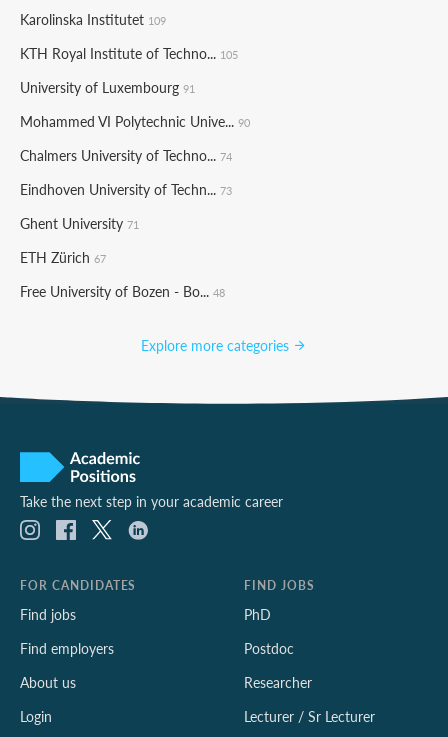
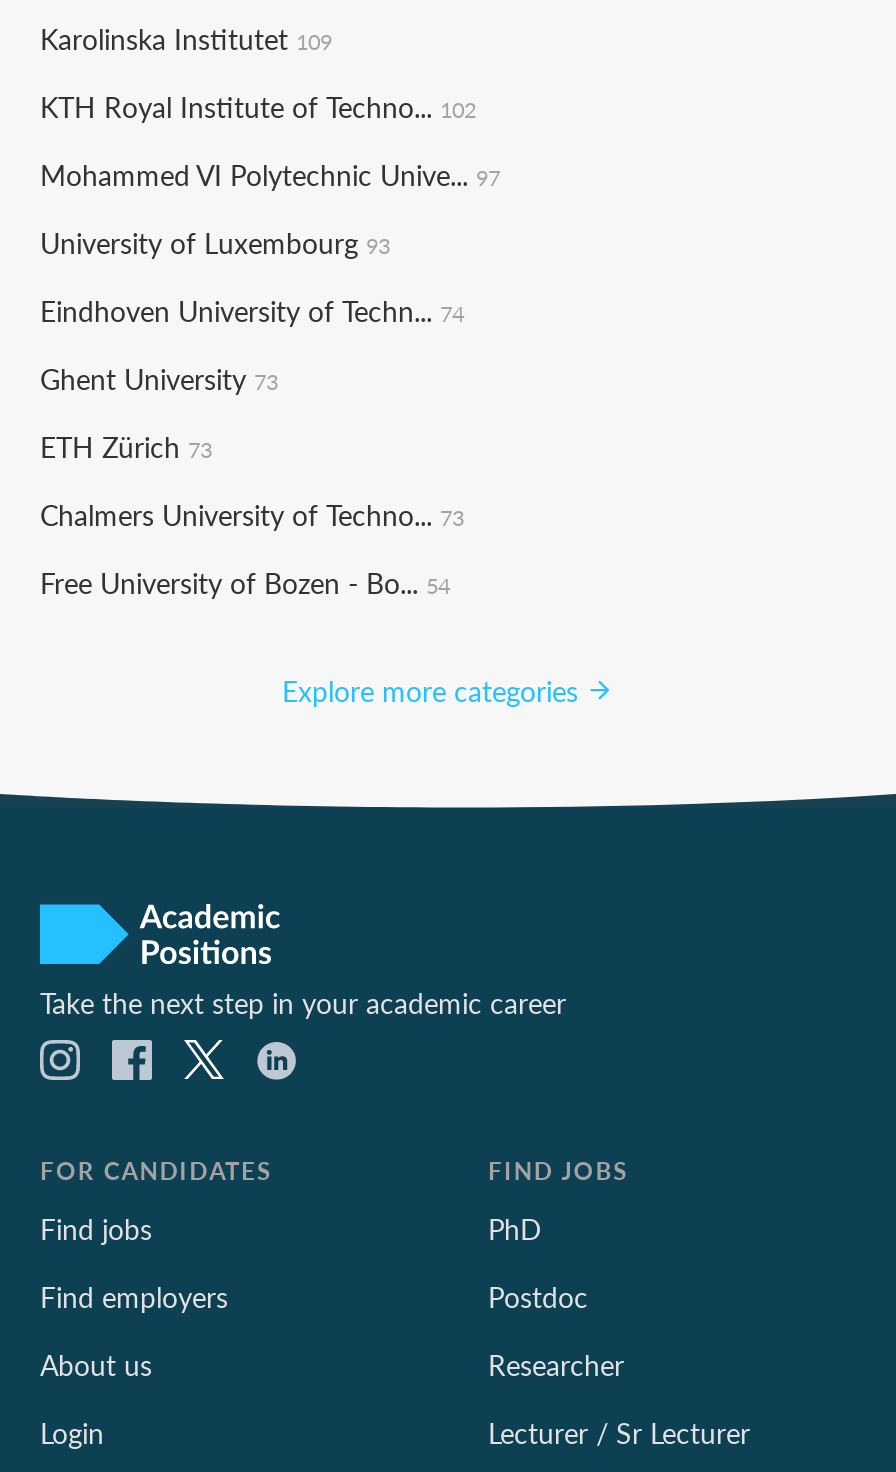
[20,43,238,63] KTH Royal Institute of Techno... 105 -> [40,86,476,126] KTH Royal Institute of Techno... 102
[20,77,195,97] University of Luxembourg 91 -> [40,154,500,194] Mohammed VI Polytechnic Unive... 97
[20,111,250,131] Mohammed VI Polytechnic Unive... 90 -> [40,222,390,262] University of Luxembourg 93
[20,145,232,165] Chalmers University of Techno... 74 -> [40,290,464,330] Eindhoven University of Techn... 74
[20,179,232,199] Eindhoven University of Techn... 73 -> [40,358,278,398] Ghent University 73
[20,213,139,233] Ghent University 71 -> [40,426,212,466] ETH Zürich 73
[20,247,106,267] ETH Zürich 67 -> [40,494,464,534] Chalmers University of Techno... 73
[20,281,225,301] Free University of Bozen - Bo... 48 -> [40,562,450,602] Free University of Bozen - Bo... 54

